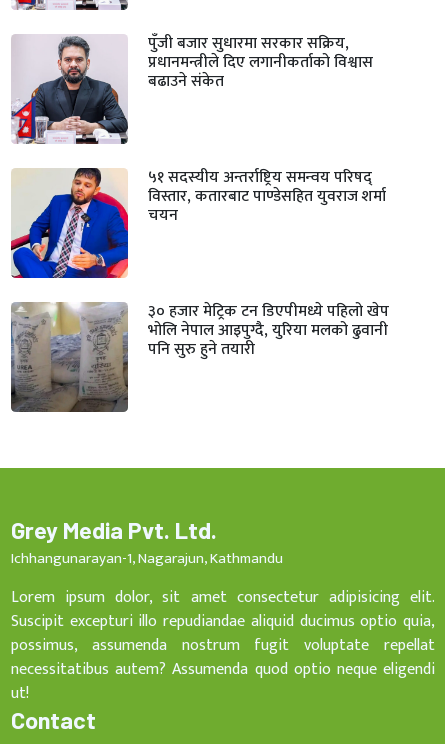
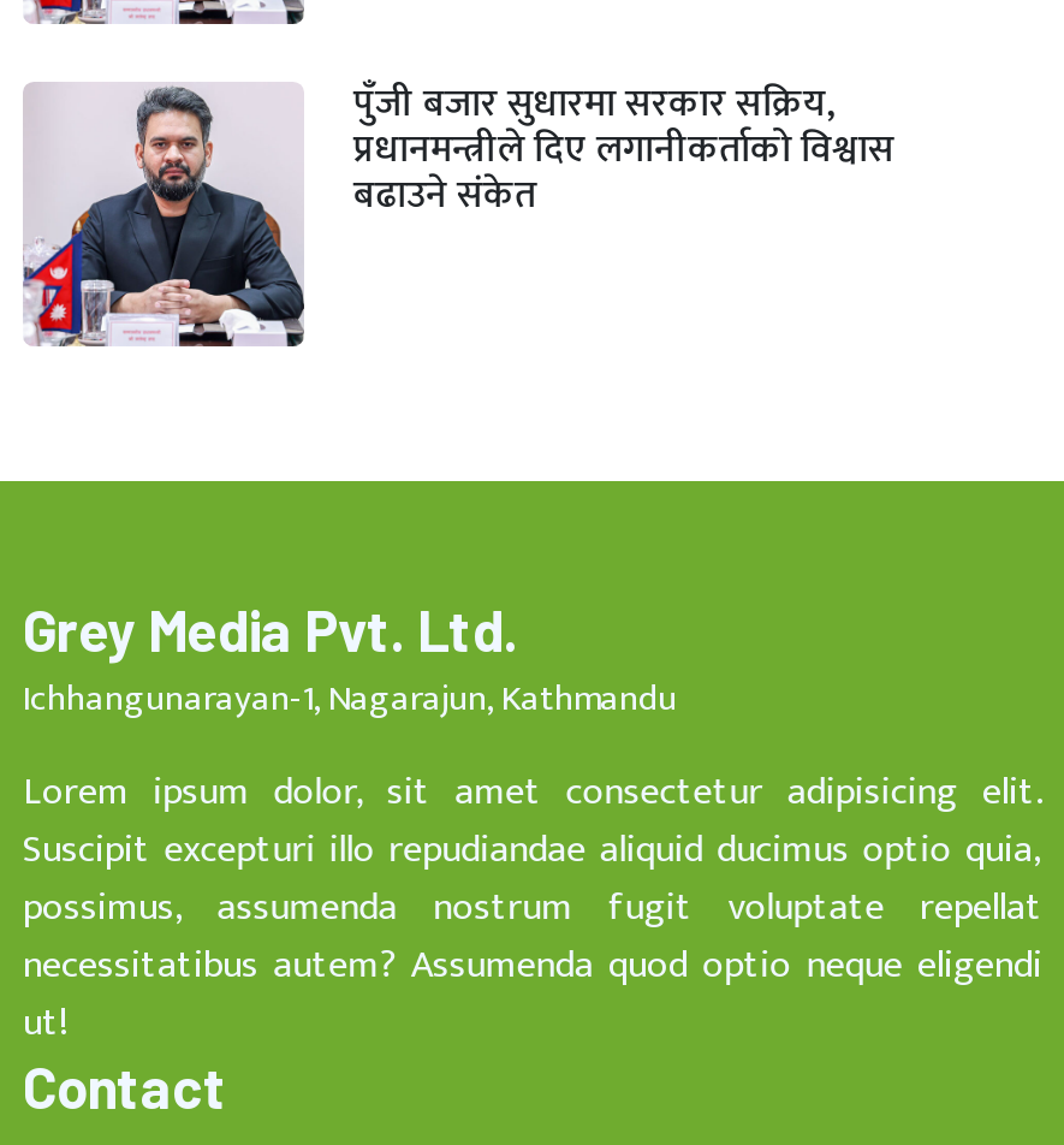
[10,164,386,279] [image] | ५१ सदस्यीय अन्तर्राष्ट्रिय समन्वय परिषद् | विस्तार, कतारबाट पाण्डेसहित युवराज शर्मा | चयन -> none
[10,298,389,413] [image] | ३० हजार मेट्रिक टन डिएपीमध्ये पहिलो खेप | भोलि नेपाल आइपुग्दै, युरिया मलको ढुवानी | पनि सुरु हुने तयारी -> none

